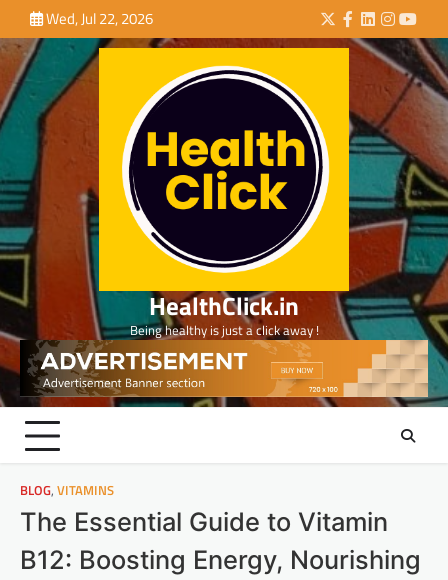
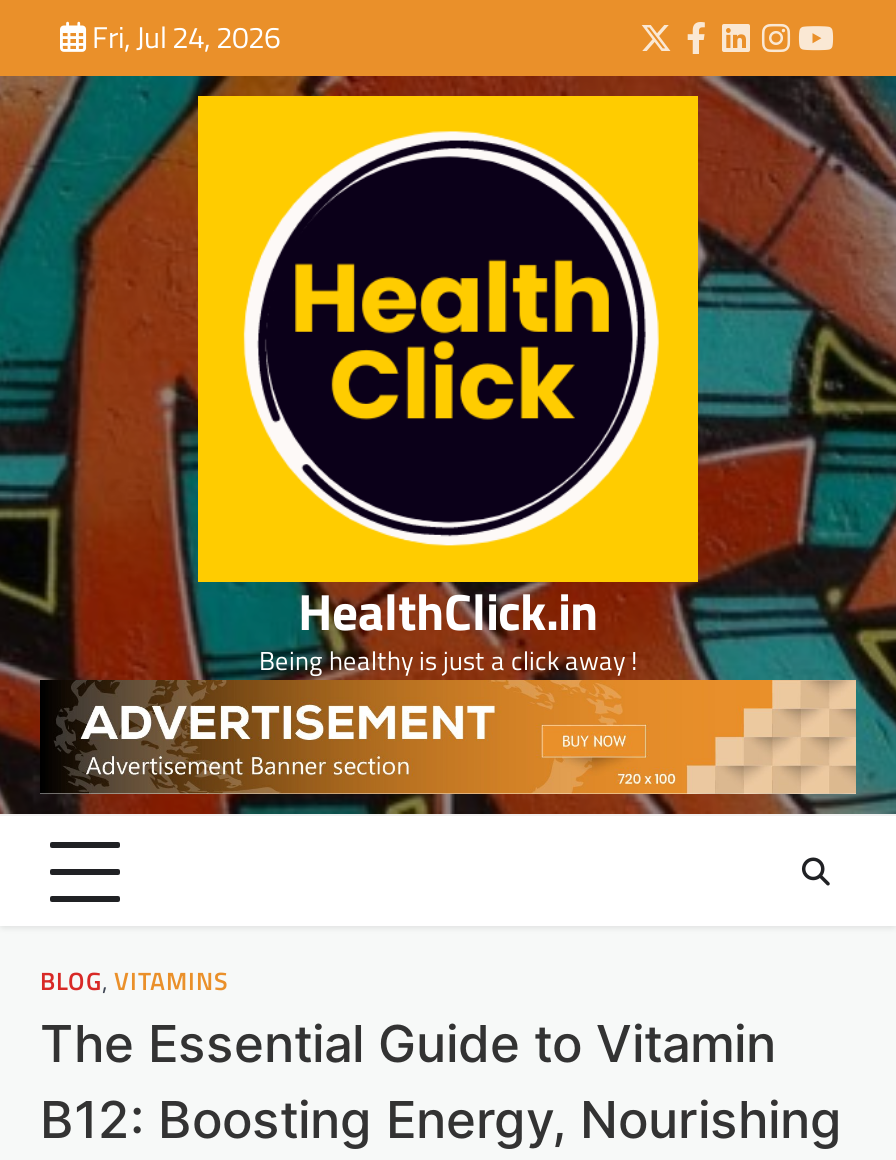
[46,7,153,30] Wed, Jul 22, 2026 -> [92,14,280,60] Fri, Jul 24, 2026

